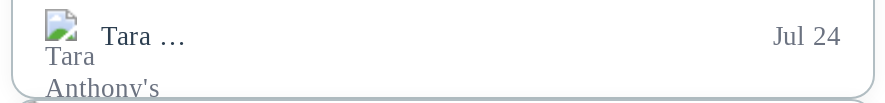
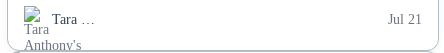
[773,20,841,50] Jul 24 -> [388,11,422,26] Jul 21

